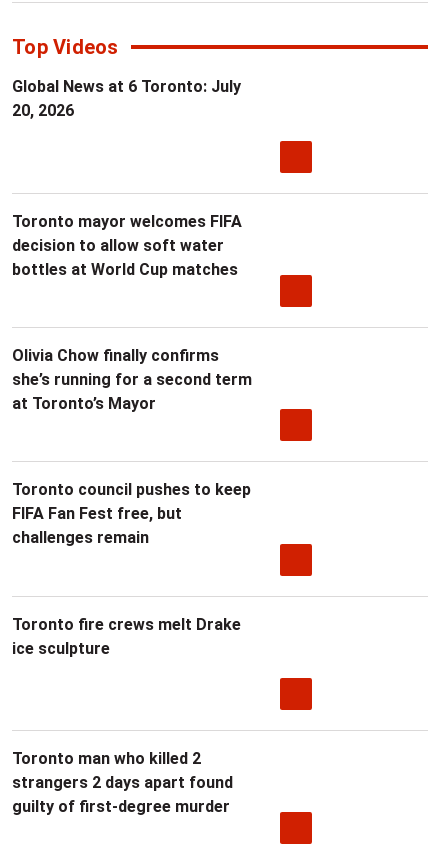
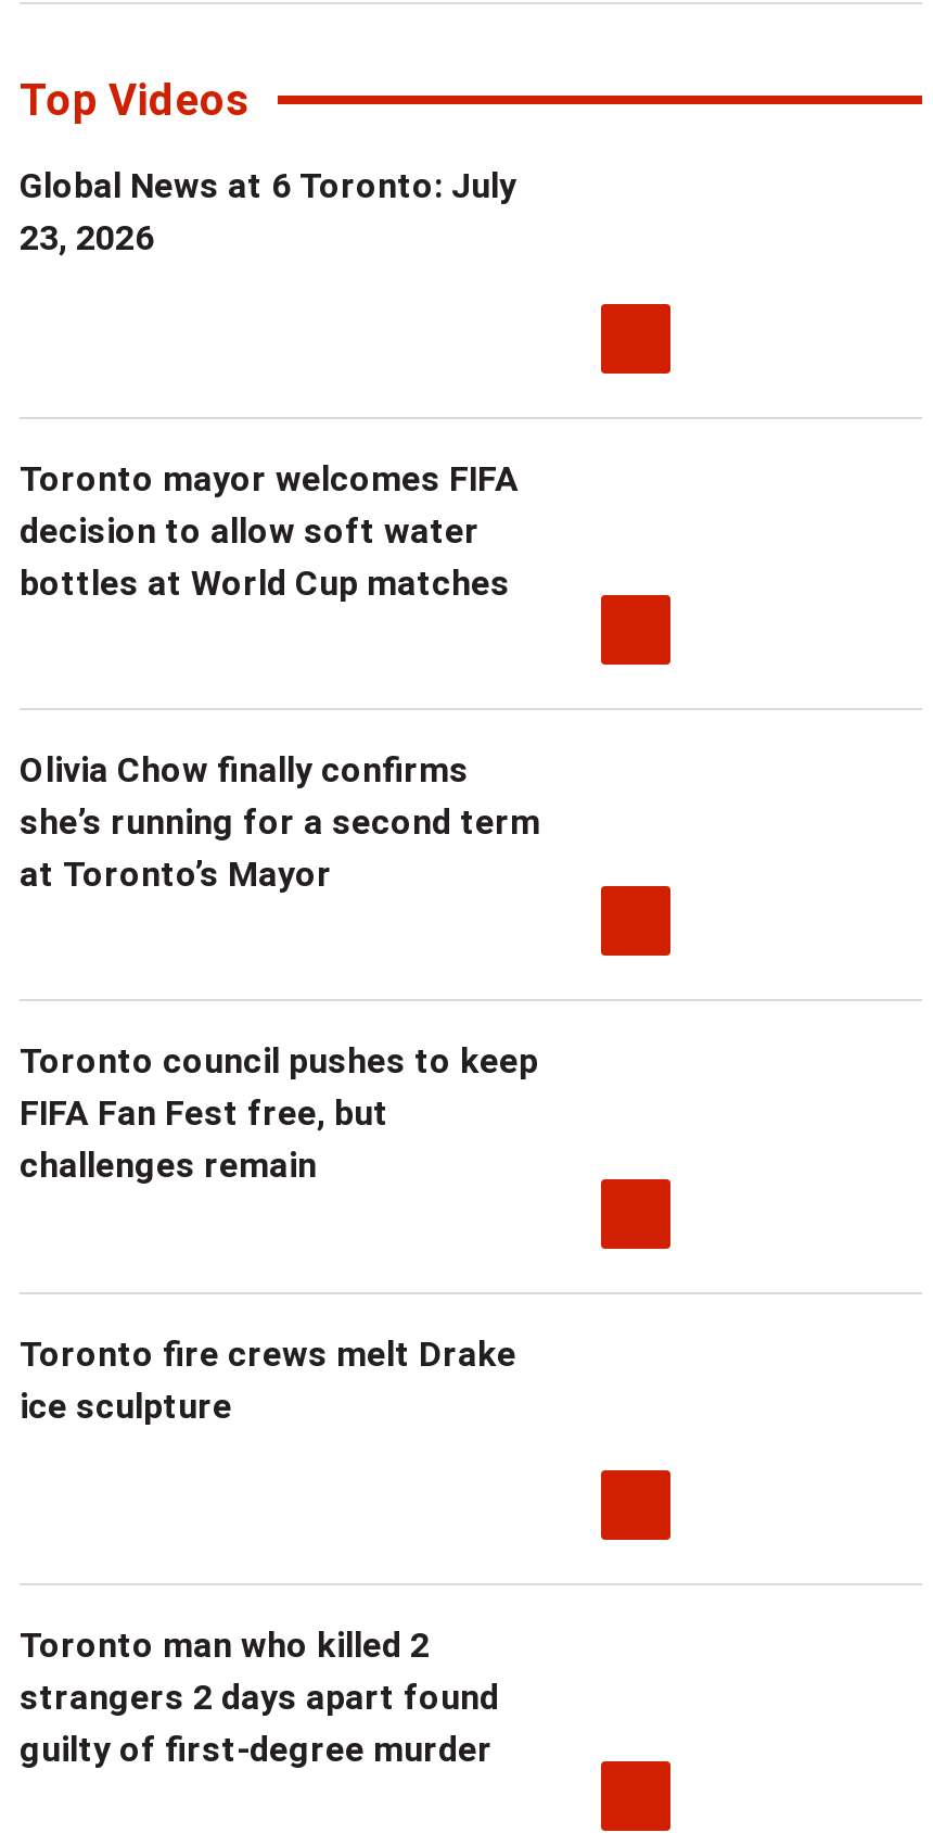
[12,101,74,120] 20, 2026 -> [20,218,154,259] 23, 2026

